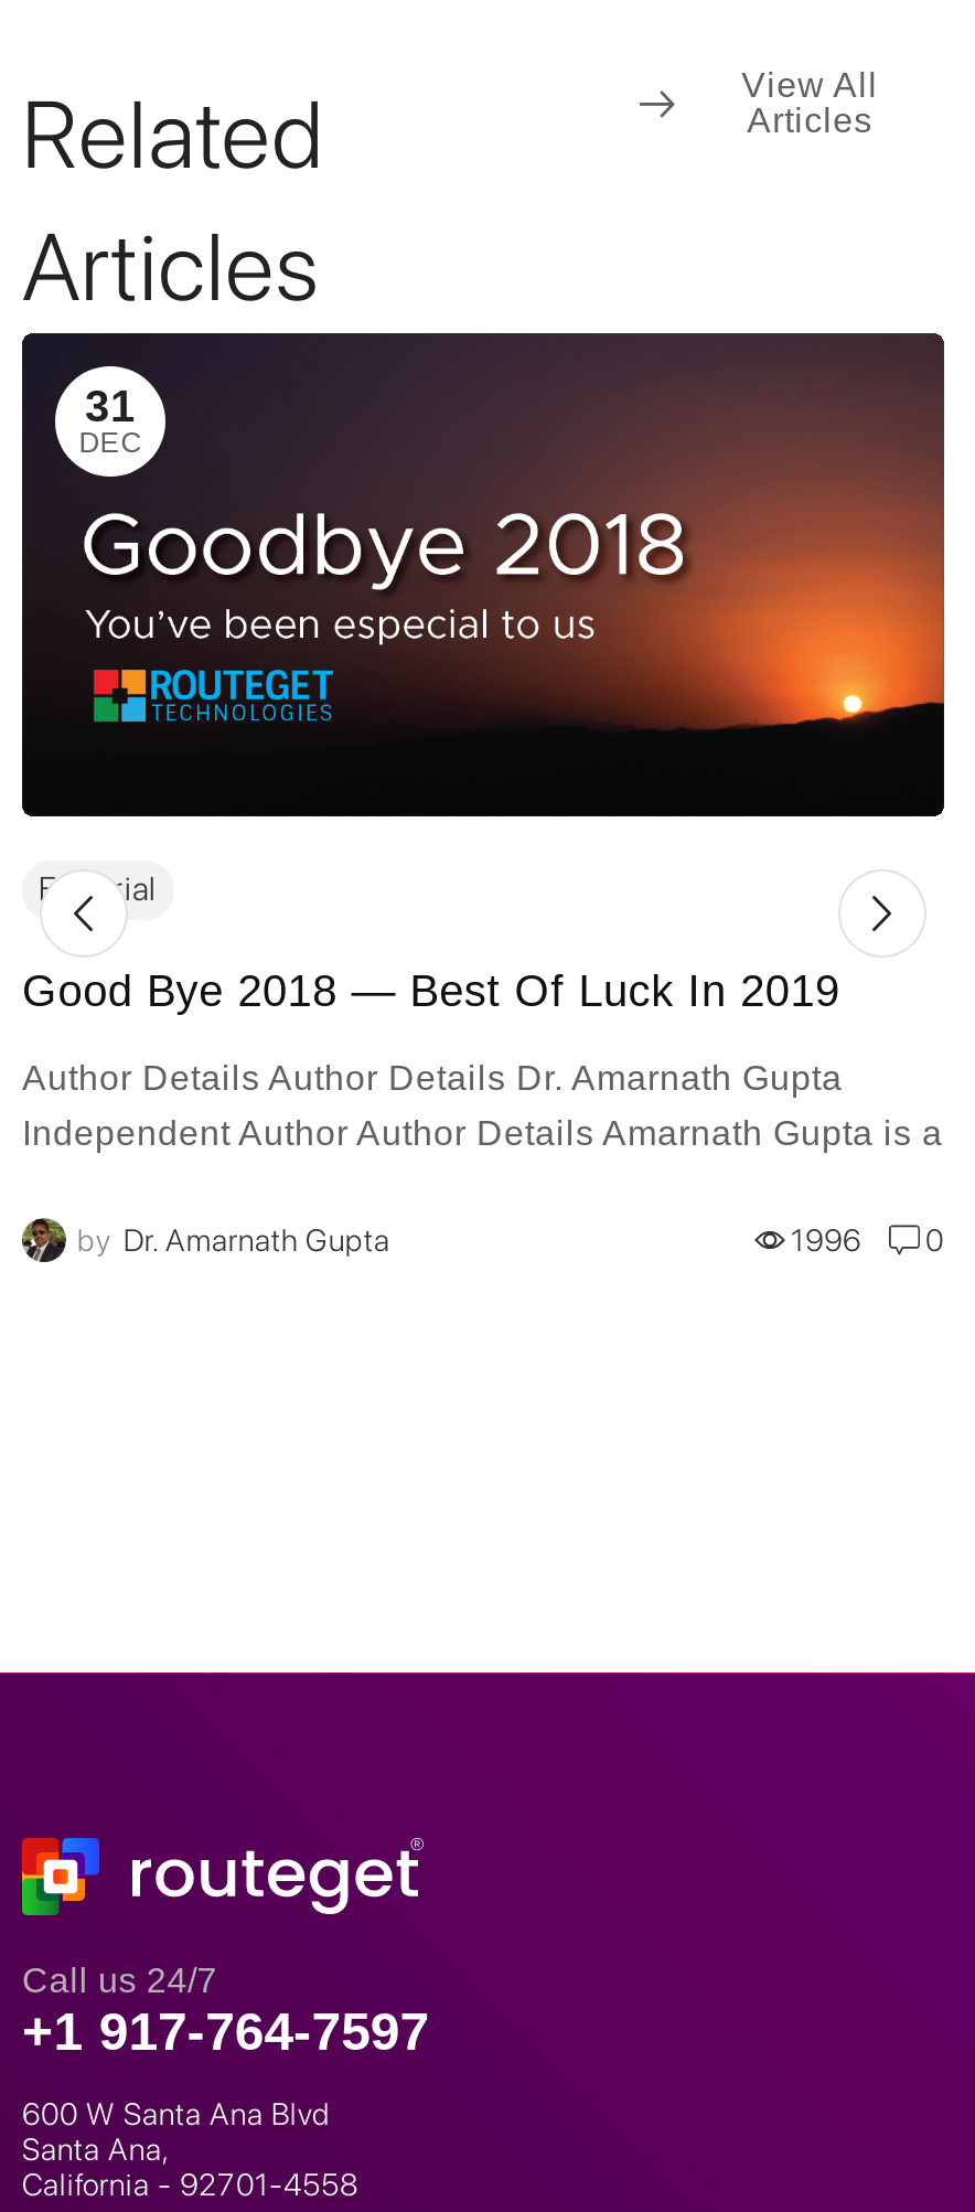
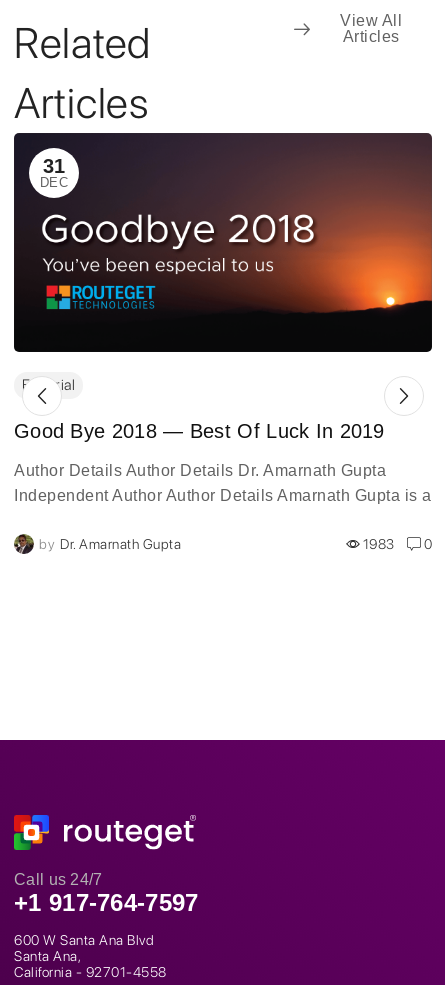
[791,1223,944,1258] 1996 0 -> [362,536,432,552] 1983 0

